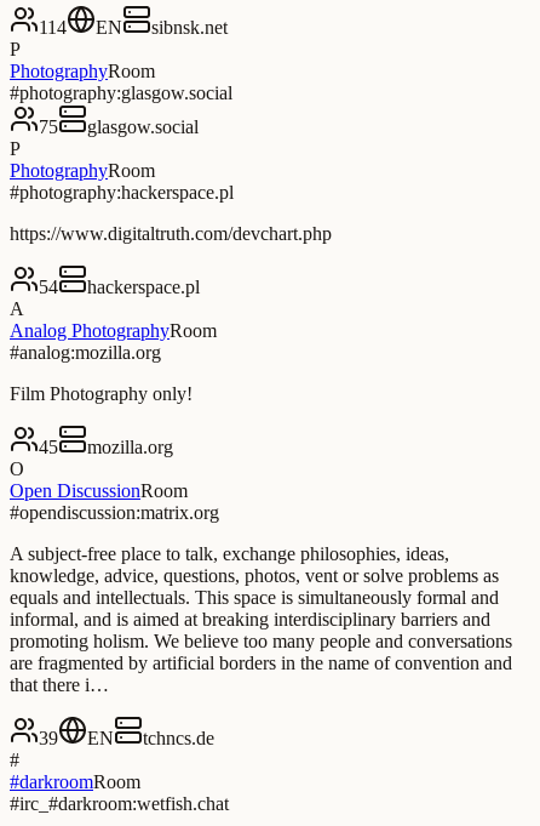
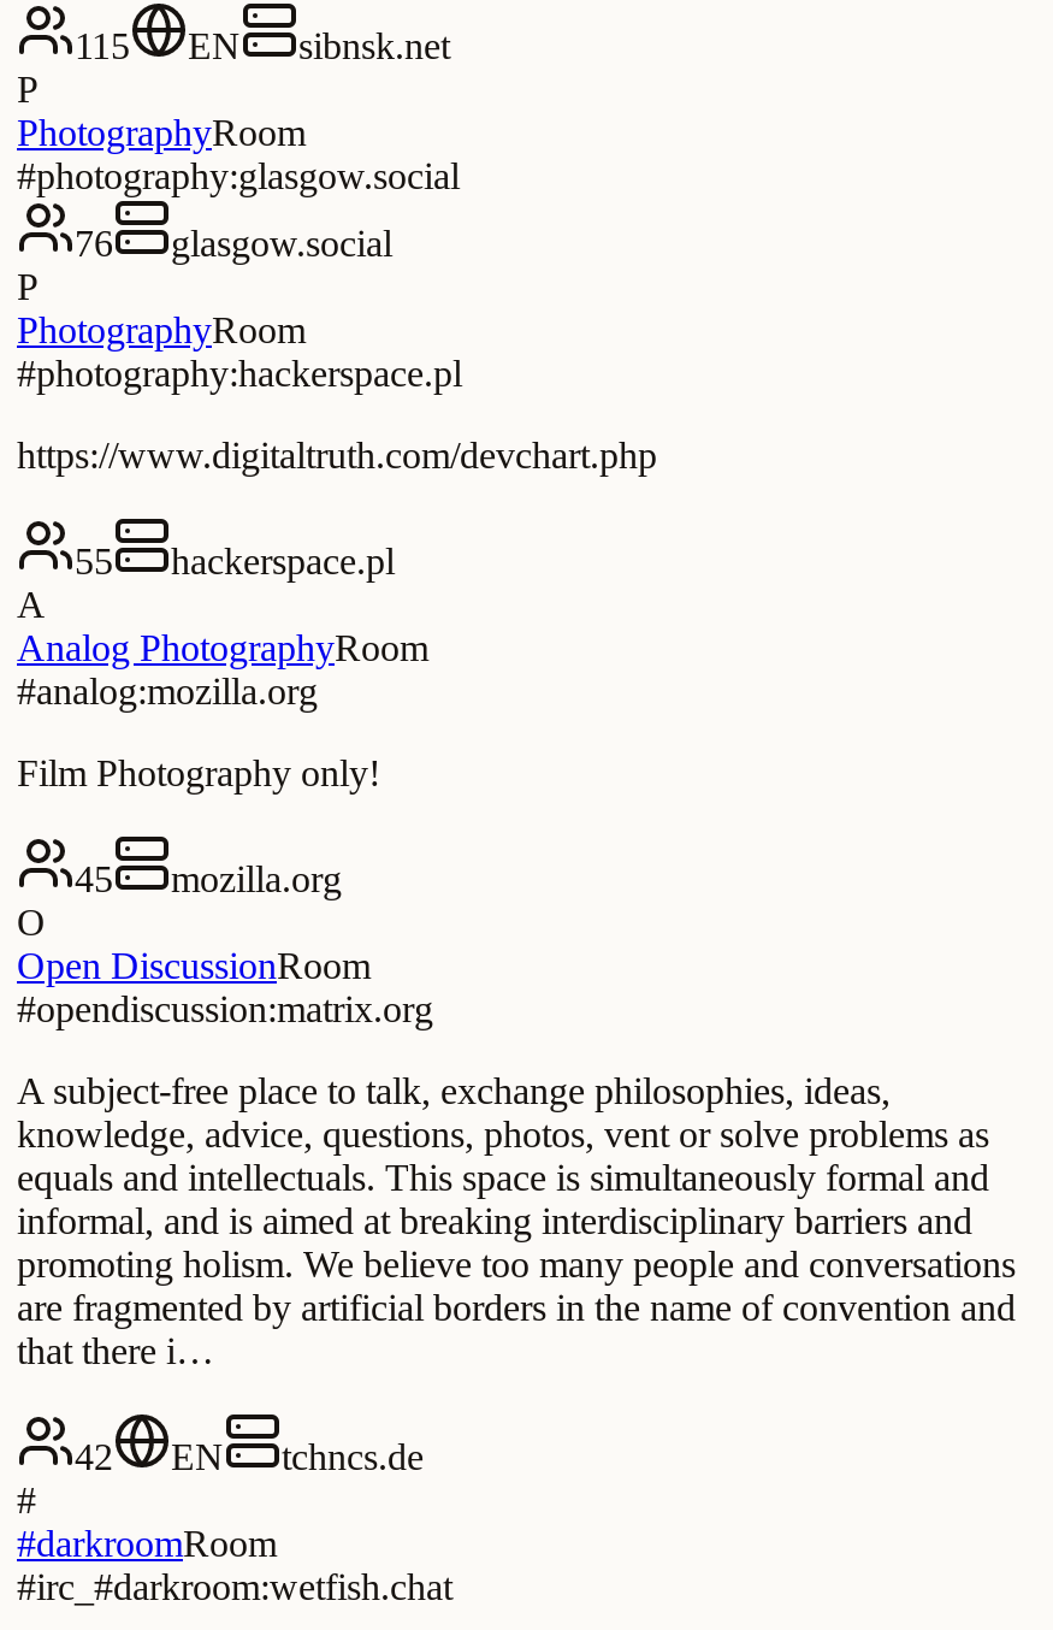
[39,17,228,38] 114 EN sibnsk.net -> [75,25,450,66] 115 EN sibnsk.net
[39,116,199,137] 75 glasgow.social -> [75,223,392,264] 76 glasgow.social
[39,277,200,297] 54 hackerspace.pl -> [75,541,395,581] 55 hackerspace.pl
[39,728,214,748] 39 EN tchncs.de -> [75,1436,424,1477] 42 EN tchncs.de

